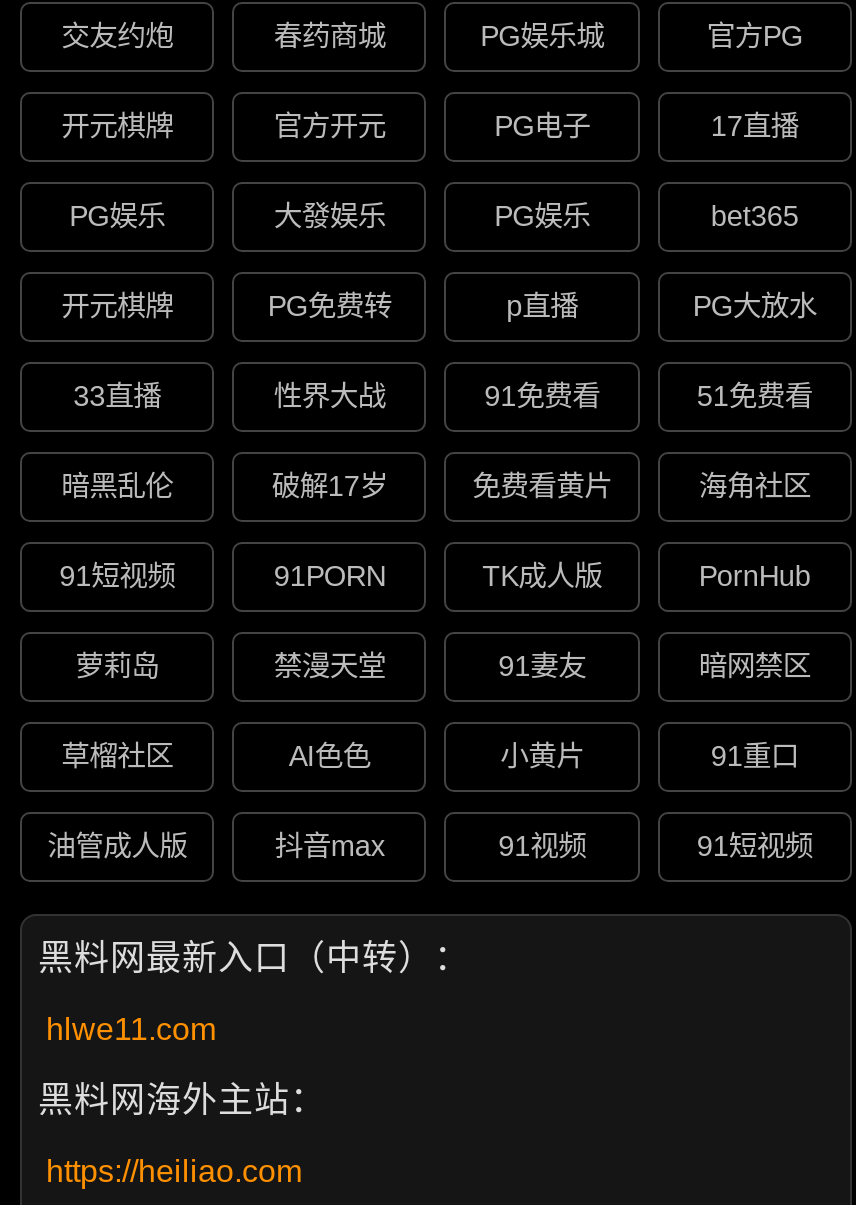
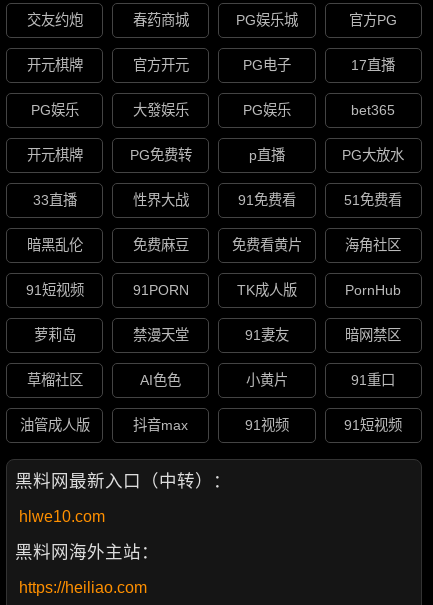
[272,471,388,503] 破解17岁 -> [133,237,189,253] 免费麻豆
[46,1012,216,1046] hlwe11.com -> [19,508,105,525] hlwe10.com

